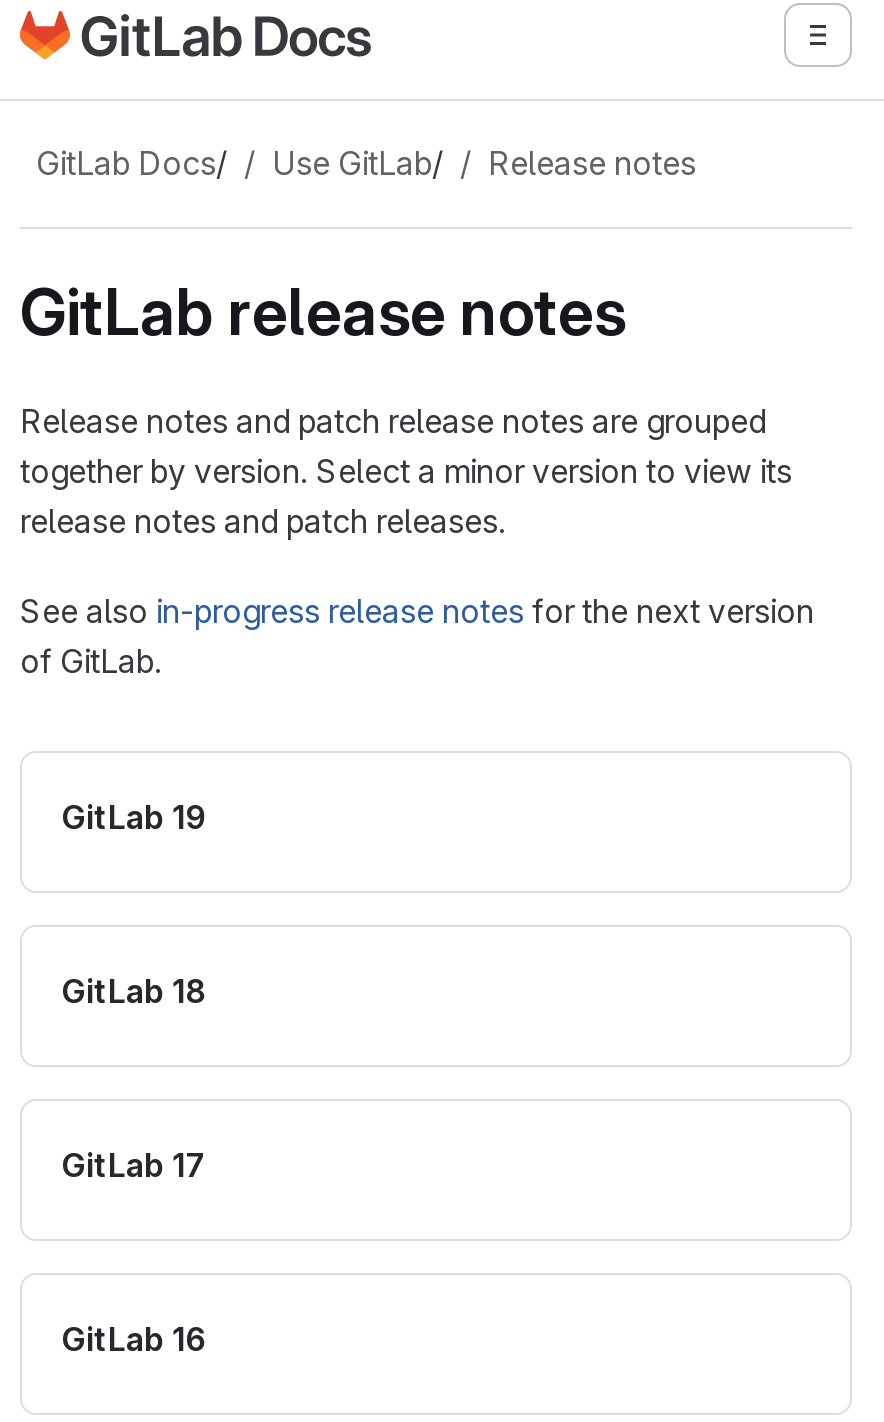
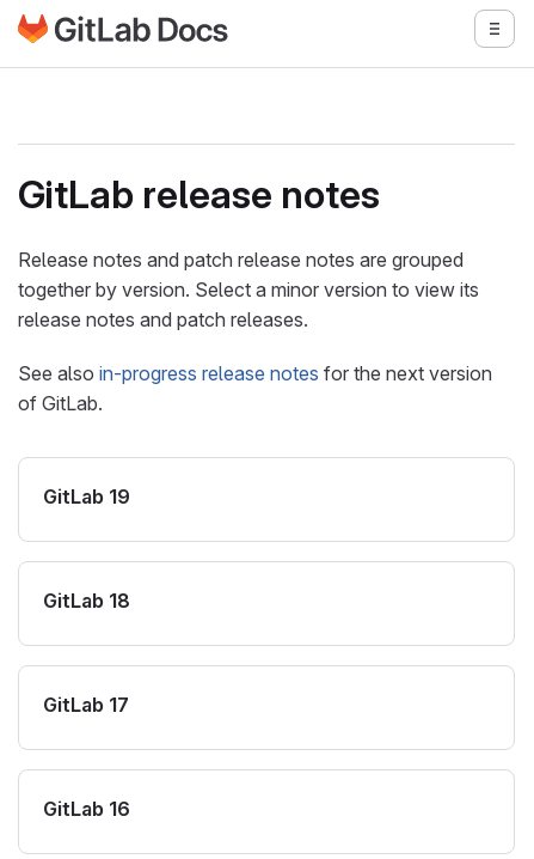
[36,143,696,183] GitLab Docs/ | Use GitLab/ | Release notes -> none

